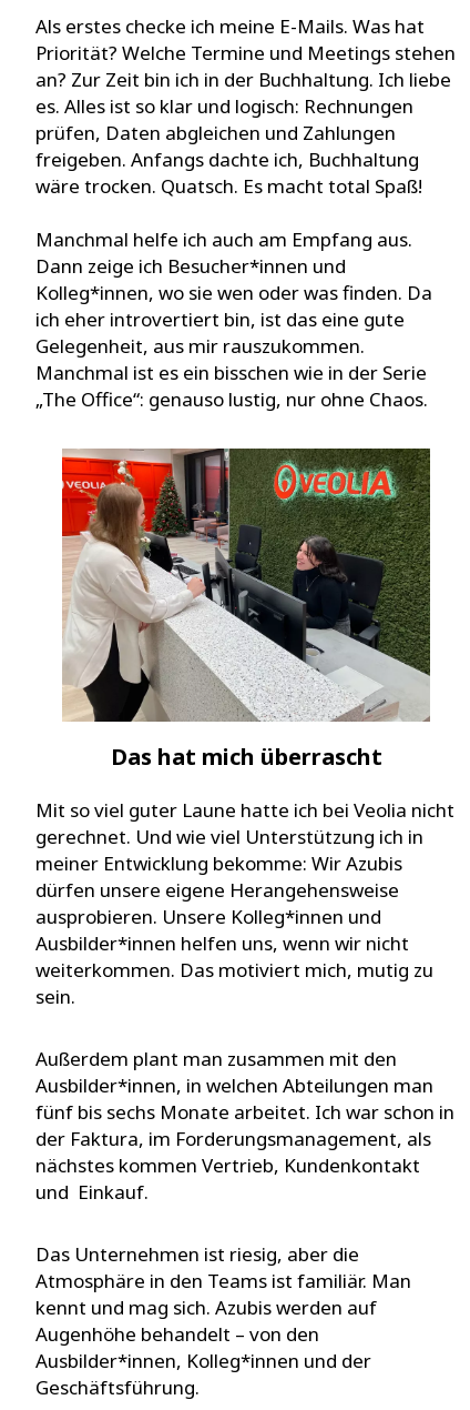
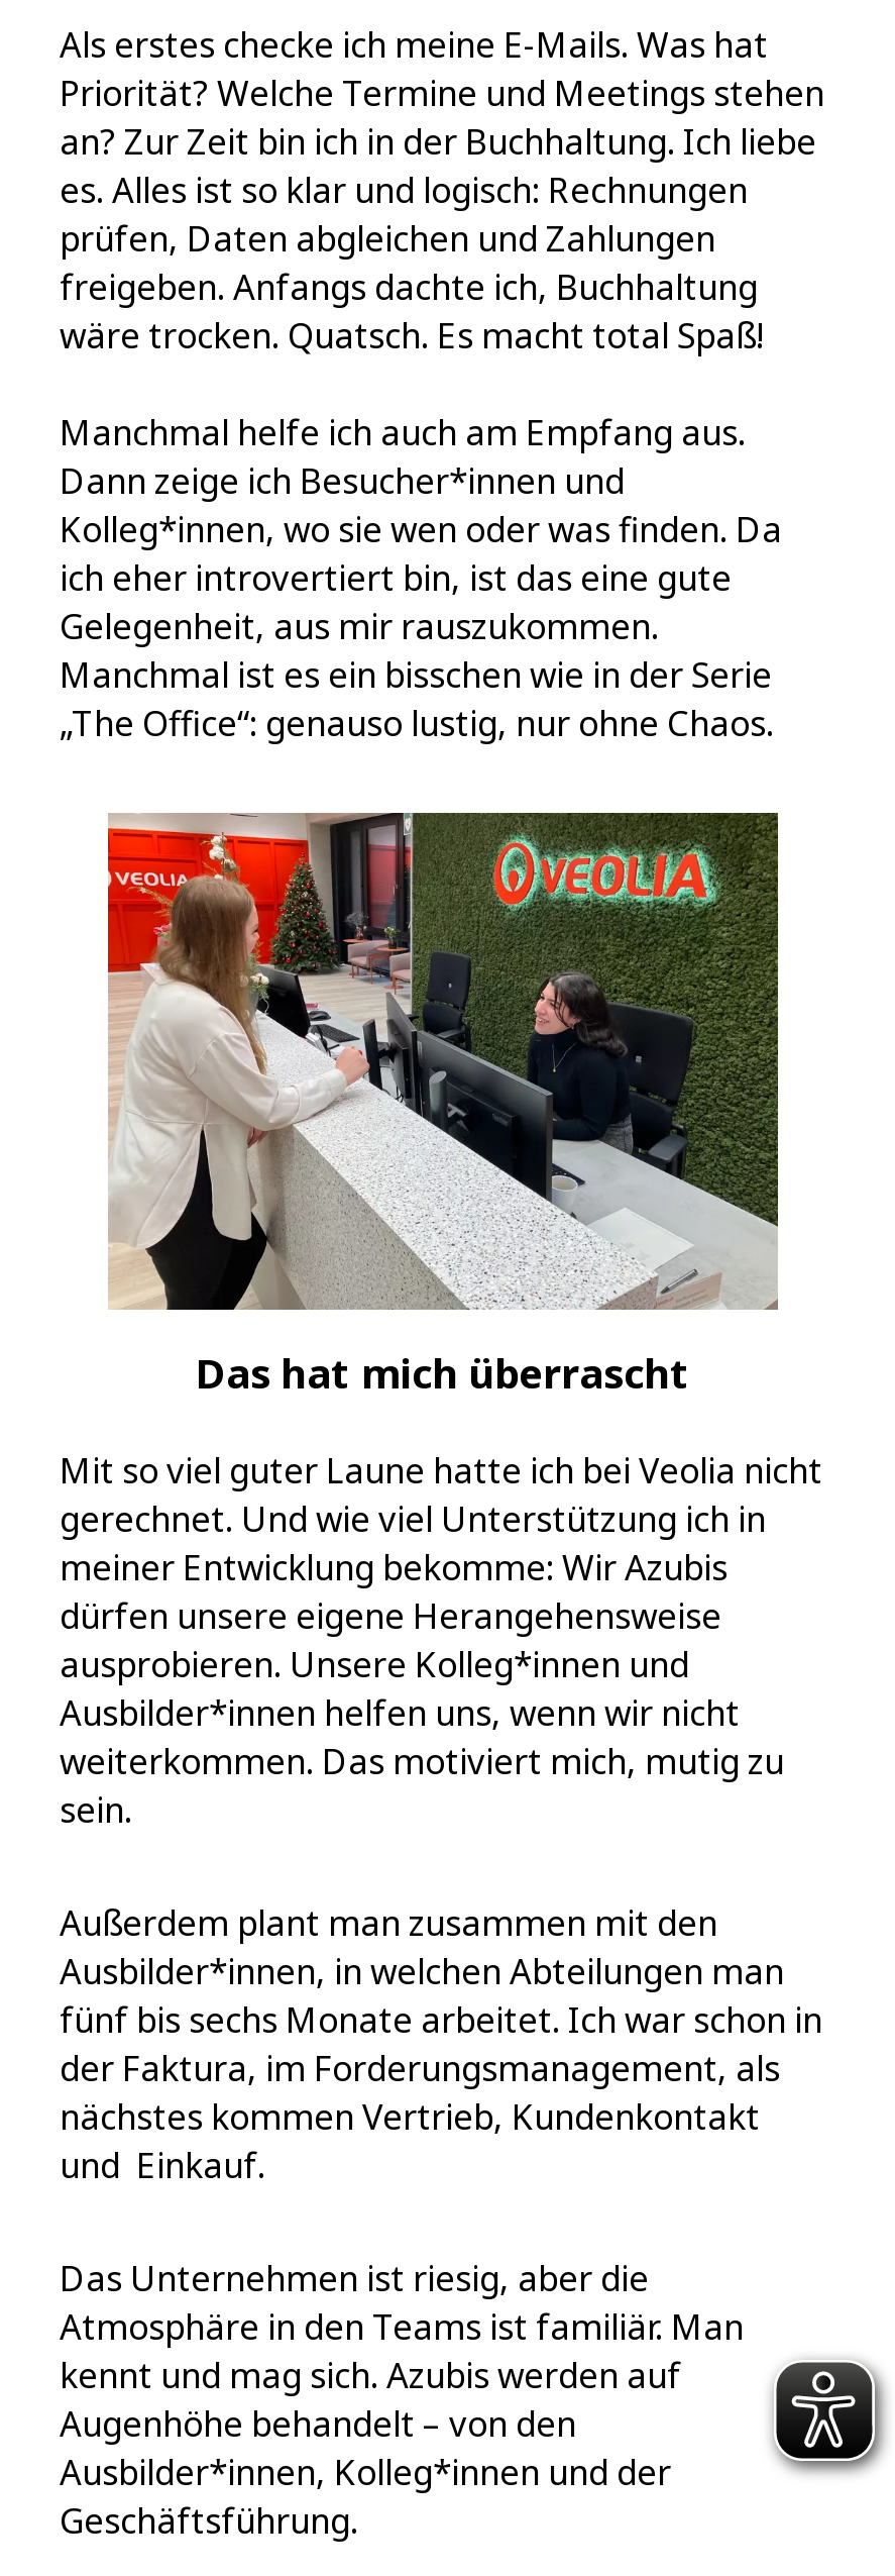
none -> [770,2360,887,2475] [image]

